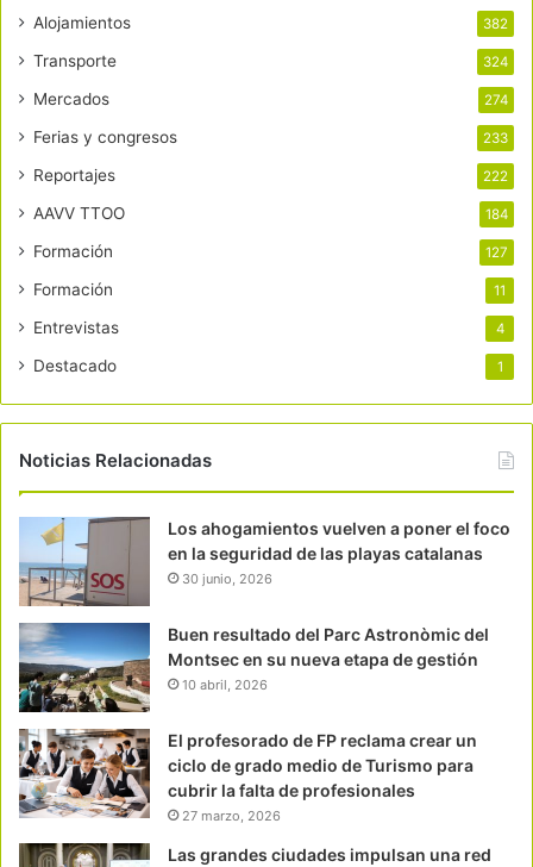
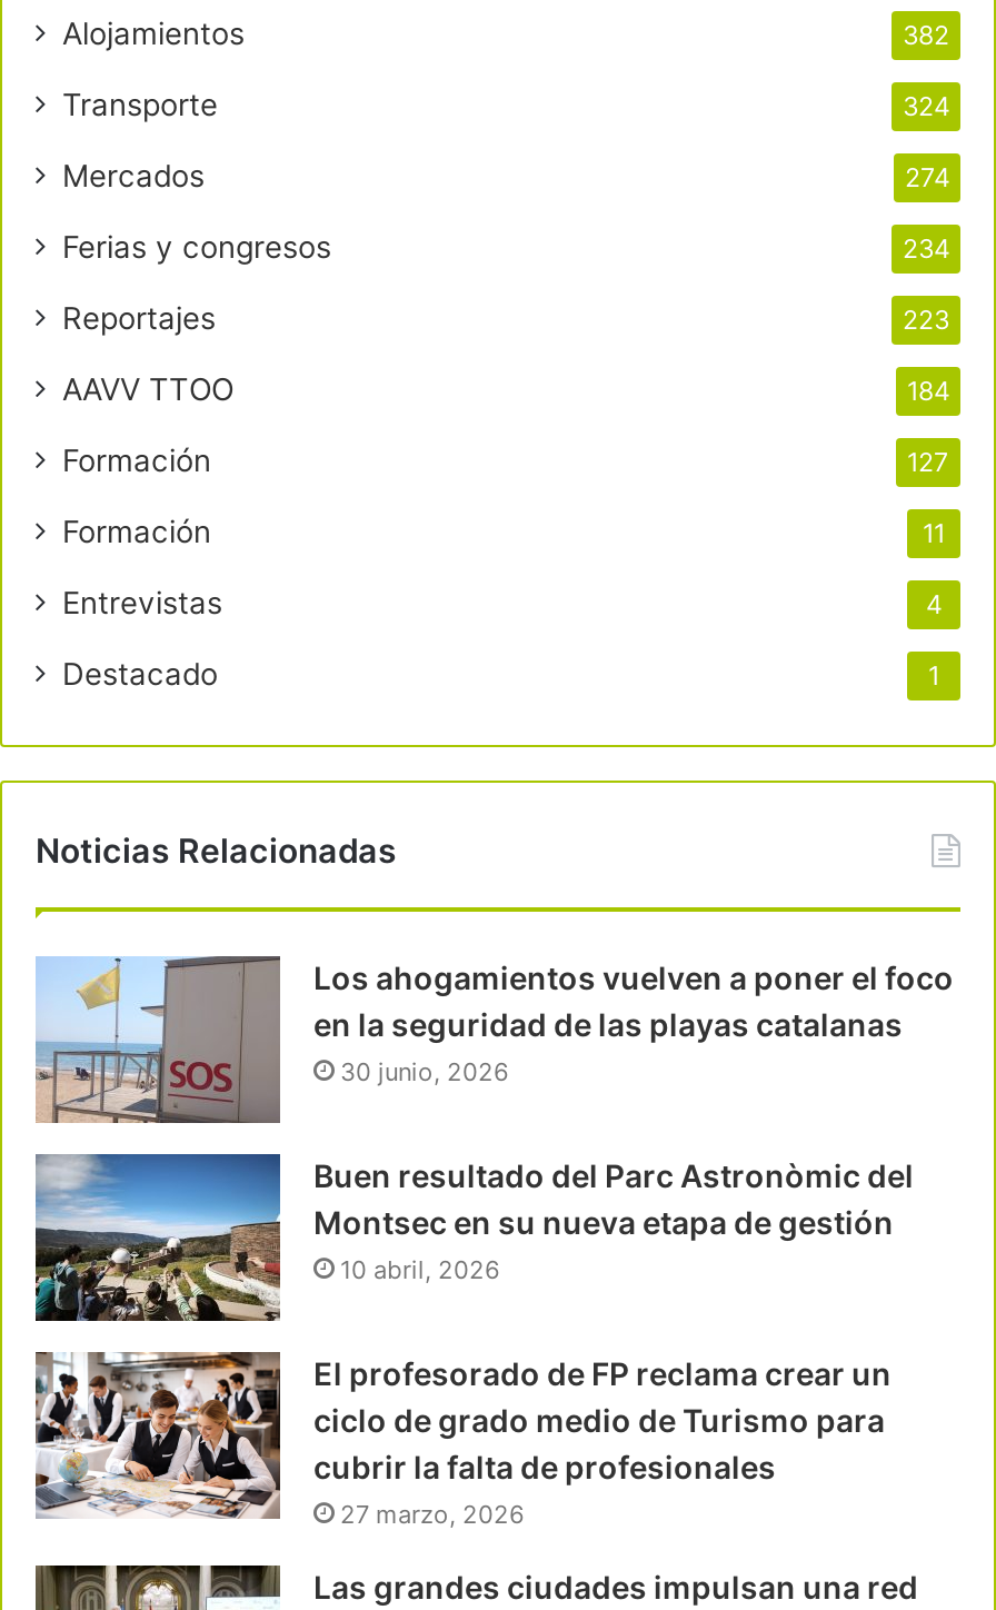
[483,130,508,146] 233 -> [903,233,949,264] 234
[483,168,508,184] 222 -> [903,304,949,336] 223

